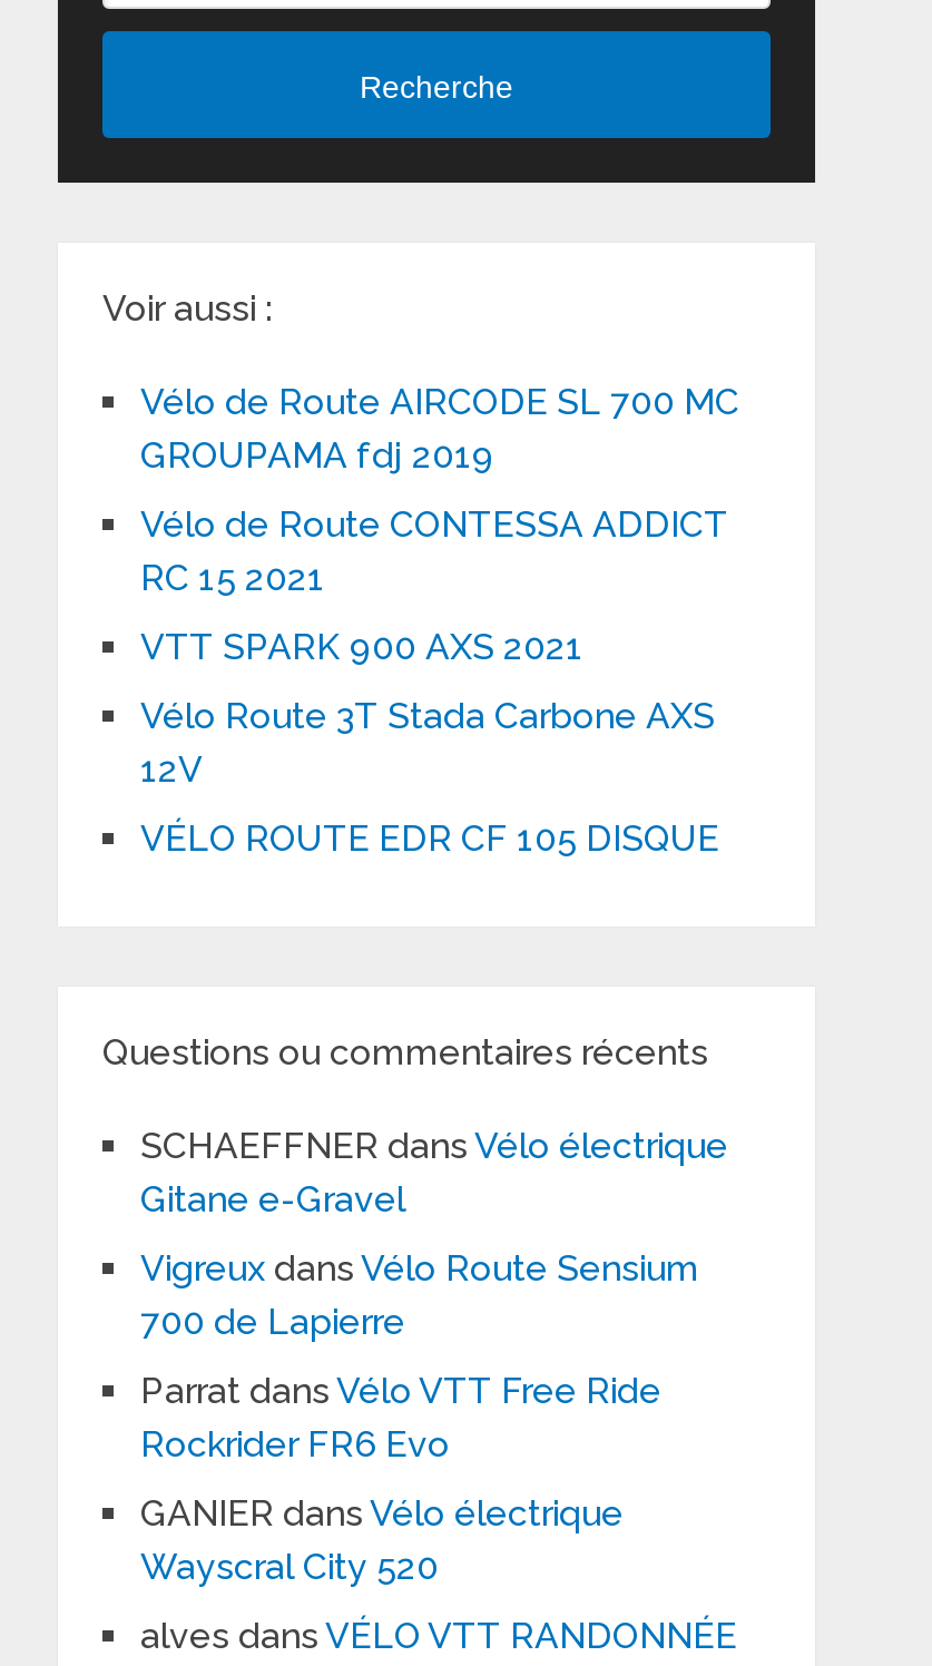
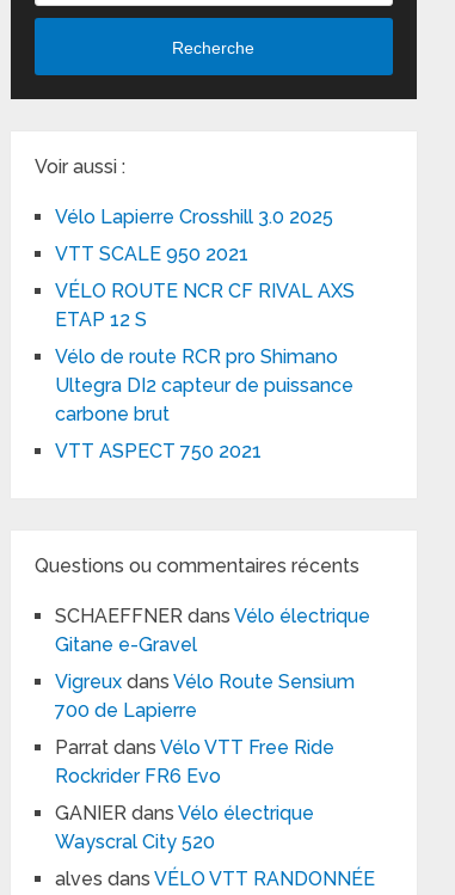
[140,382,739,477] Vélo de Route AIRCODE SL 700 MC | GROUPAMA fdj 2019 -> [55,206,333,229] Vélo Lapierre Crosshill 3.0 2025
[140,504,728,600] Vélo de Route CONTESSA ADDICT | RC 15 2021 -> [55,243,248,266] VTT SCALE 950 2021
[140,627,583,669] VTT SPARK 900 AXS 2021 -> [55,280,355,331] VÉLO ROUTE NCR CF RIVAL AXS | ETAP 12 S
[140,696,715,791] Vélo Route 3T Stada Carbone AXS | 12V -> [55,346,353,426] Vélo de route RCR pro Shimano | Ultegra DI2 capteur de puissance | carbone brut
[140,818,719,860] VÉLO ROUTE EDR CF 105 DISQUE -> [55,440,262,463] VTT ASPECT 750 2021

